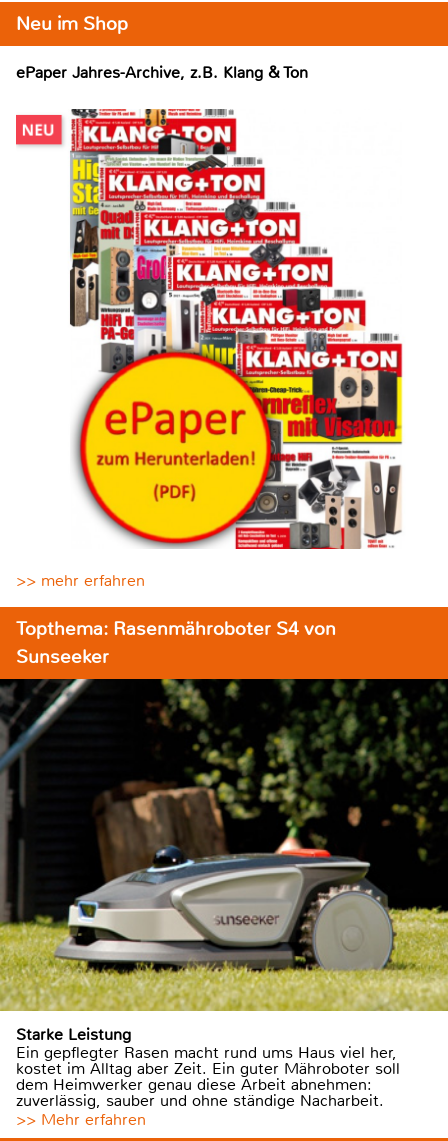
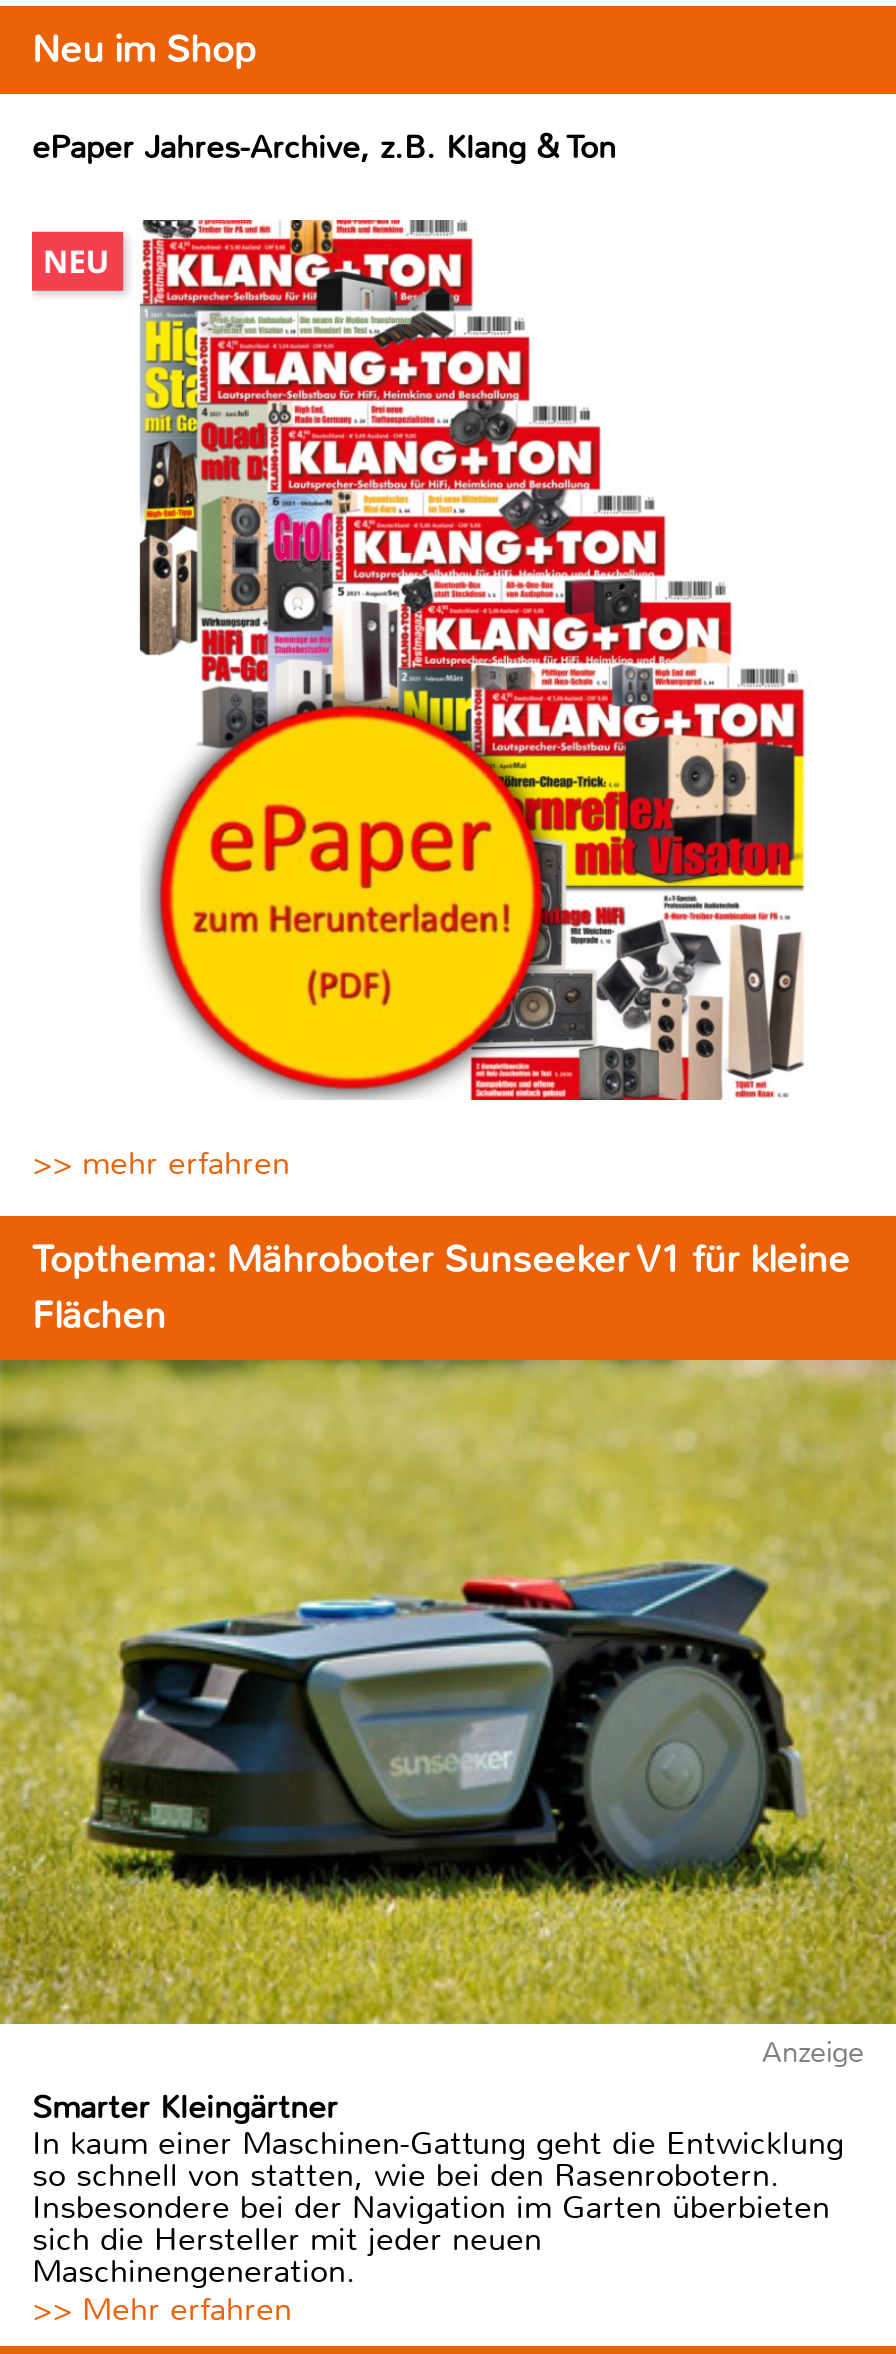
[16,616,336,669] Topthema: Rasenmähroboter S4 von | Sunseeker -> [32,1233,850,1339] Topthema: Mähroboter Sunseeker V1 für kleine | Flächen
[3,678,445,1111] [image] | Starke Leistung | Ein gepflegter Rasen macht rund ums Haus viel her, | kostet im Alltag aber Zeit. Ein guter Mähroboter soll | dem Heimwerker genau diese Arbeit abnehmen: | zuverlässig, sauber und ohne ständige Nacharbeit. -> [6,1358,890,2293] [image] | Anzeige | Smarter Kleingärtner | In kaum einer Maschinen-Gattung geht die Entwicklung | so schnell von statten, wie bei den Rasenrobotern. | Insbesondere bei der Navigation im Garten überbieten | sich die Hersteller mit jeder neuen | Maschinengeneration.

